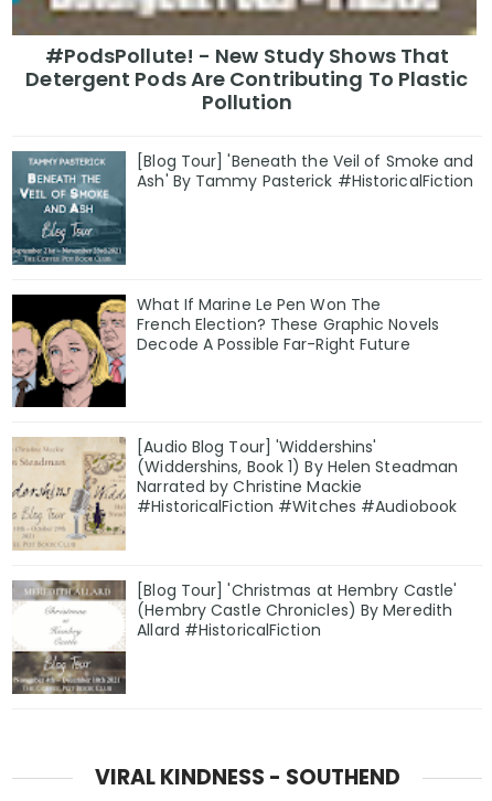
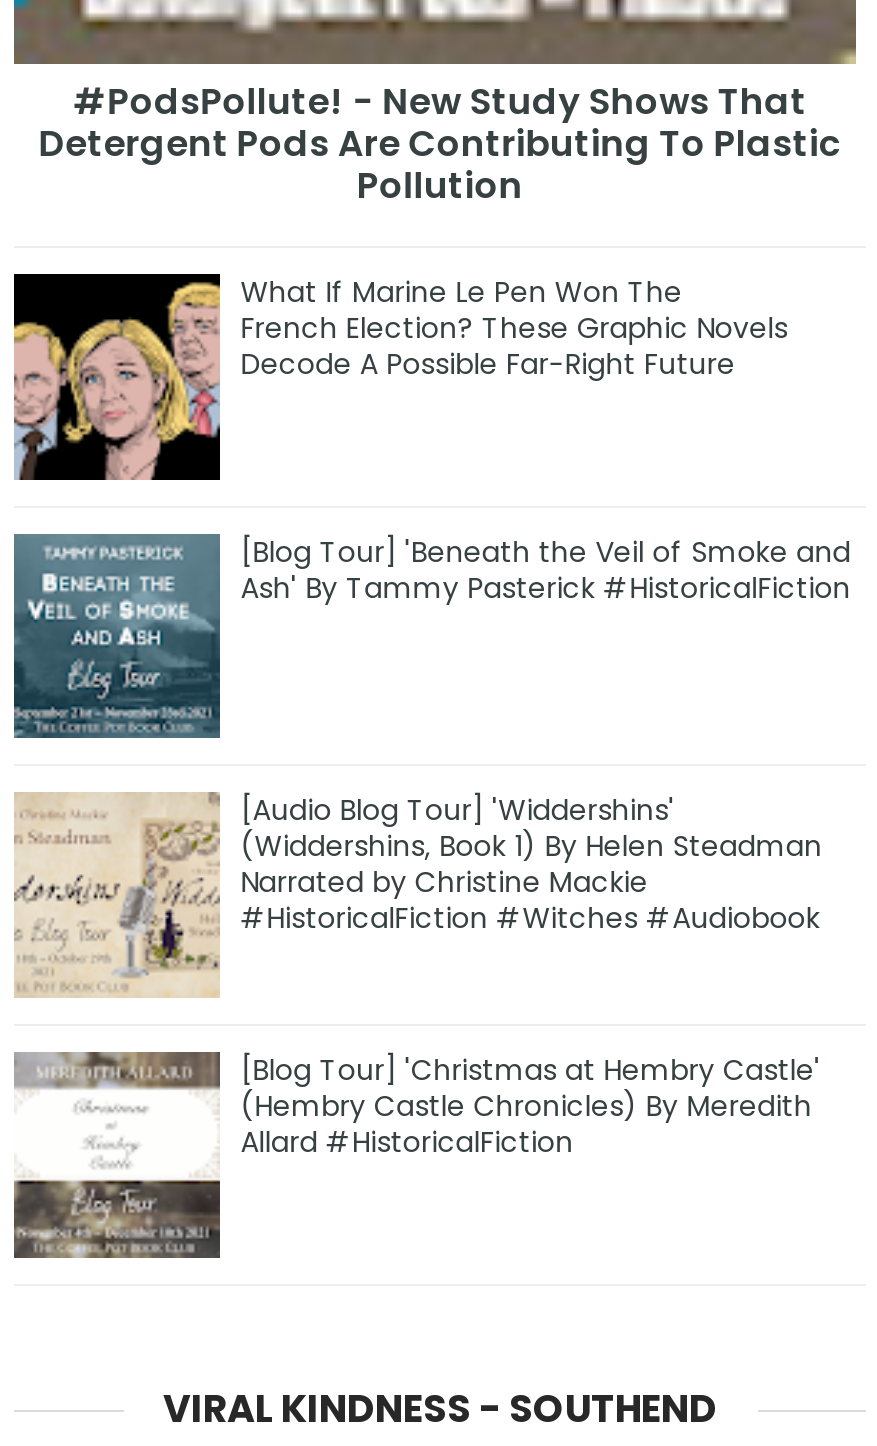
moved [11,150,474,266] -> [12,531,851,740]: [image] | [Blog Tour] 'Beneath the Veil of Smoke and | Ash' By Tammy Pasterick #HistoricalFiction
moved [11,293,439,410] -> [12,272,788,484]: [image] | What If Marine Le Pen Won The | French Election? These Graphic Novels | Decode A Possible Far-Right Future

